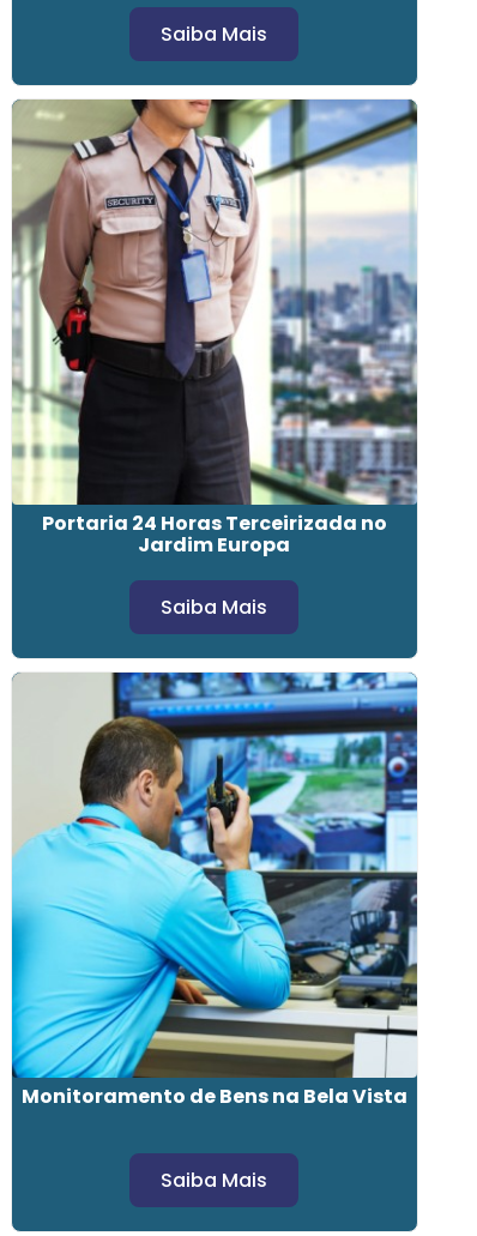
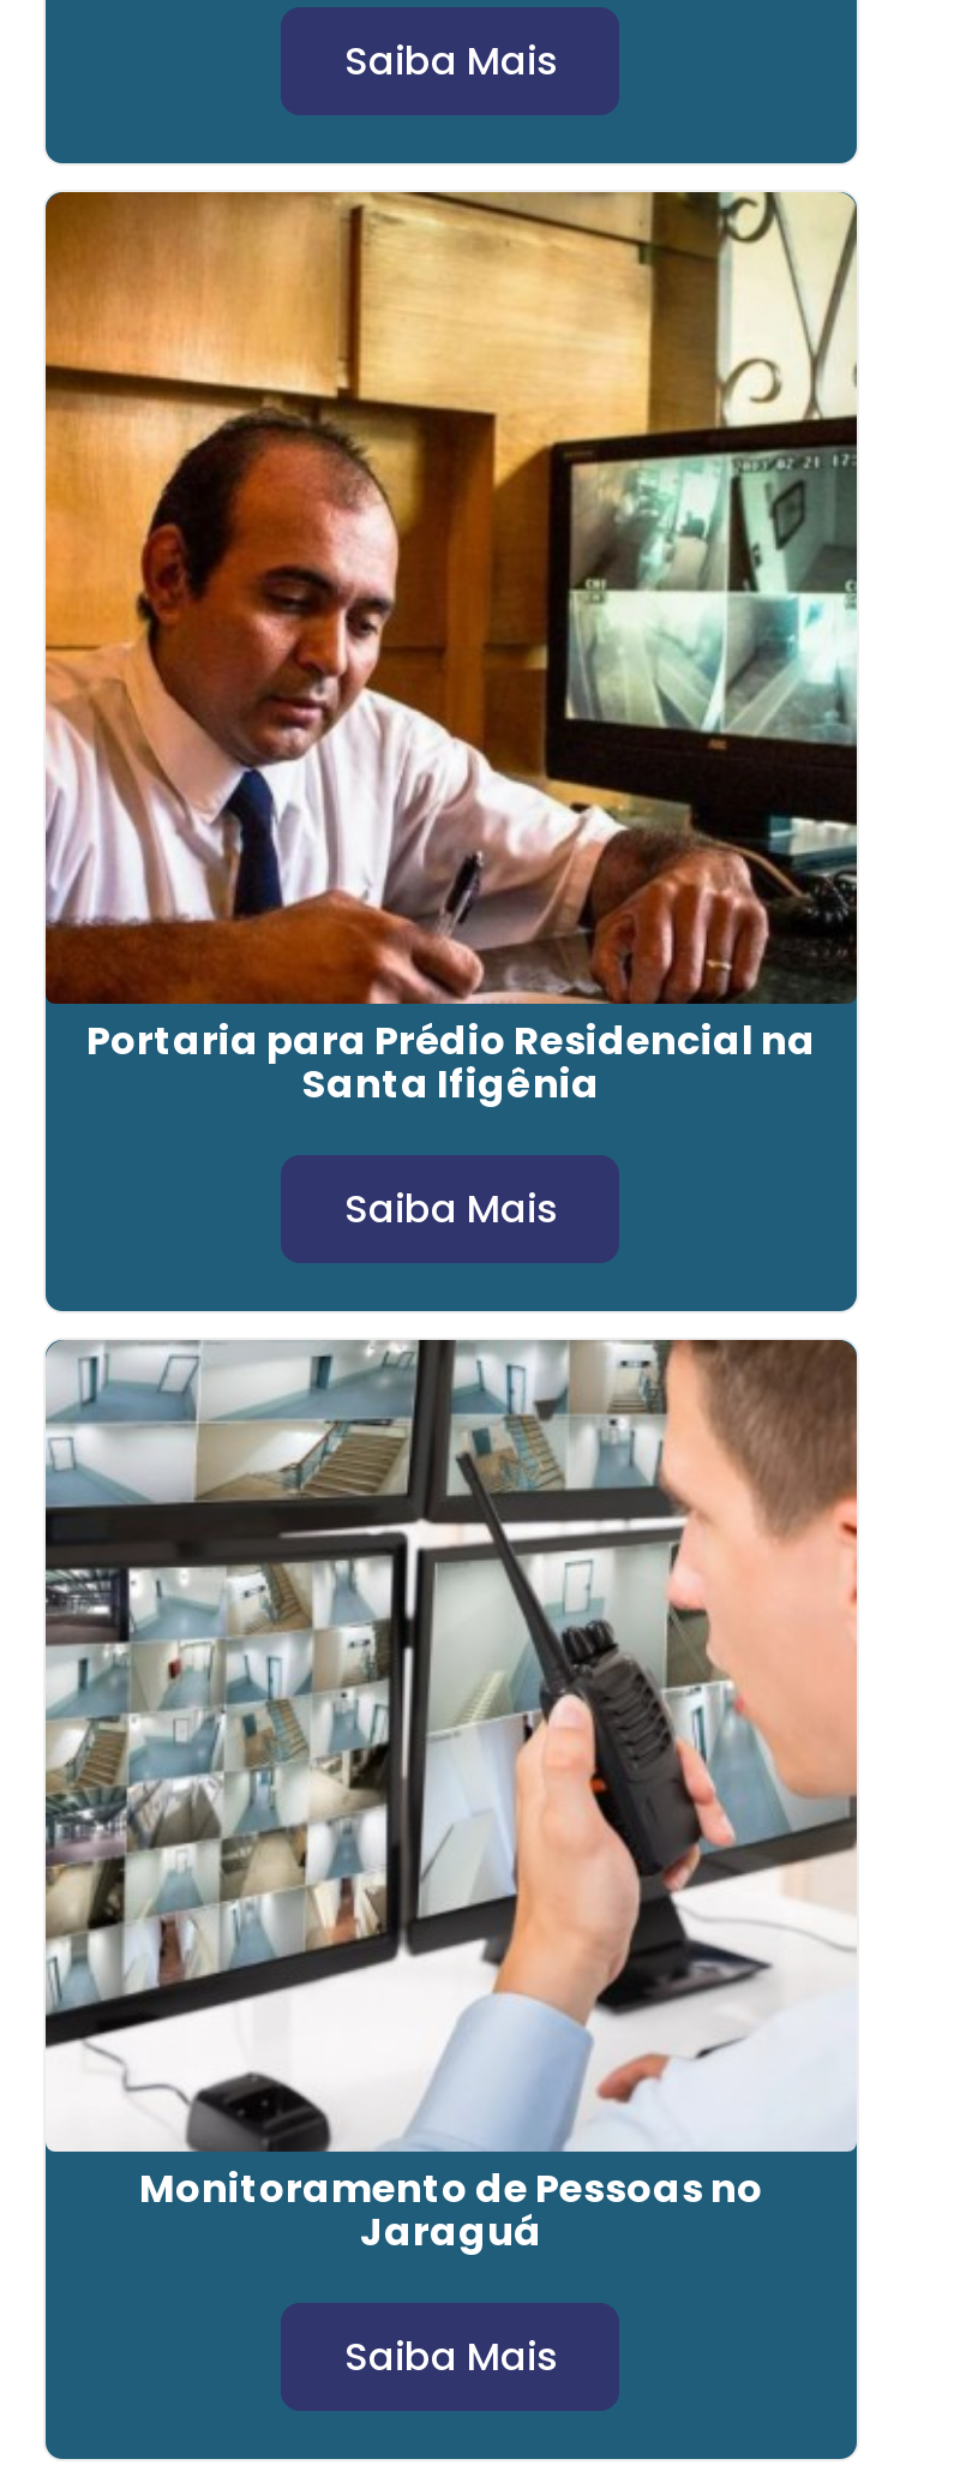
[11,98,418,559] [image] | Portaria 24 Horas Terceirizada no | Jardim Europa -> [43,190,859,1113] [image] | Portaria para Prédio Residencial na | Santa Ifigênia
[11,671,418,1111] [image] | Monitoramento de Bens na Bela Vista -> [43,1338,859,2261] [image] | Monitoramento de Pessoas no | Jaraguá

